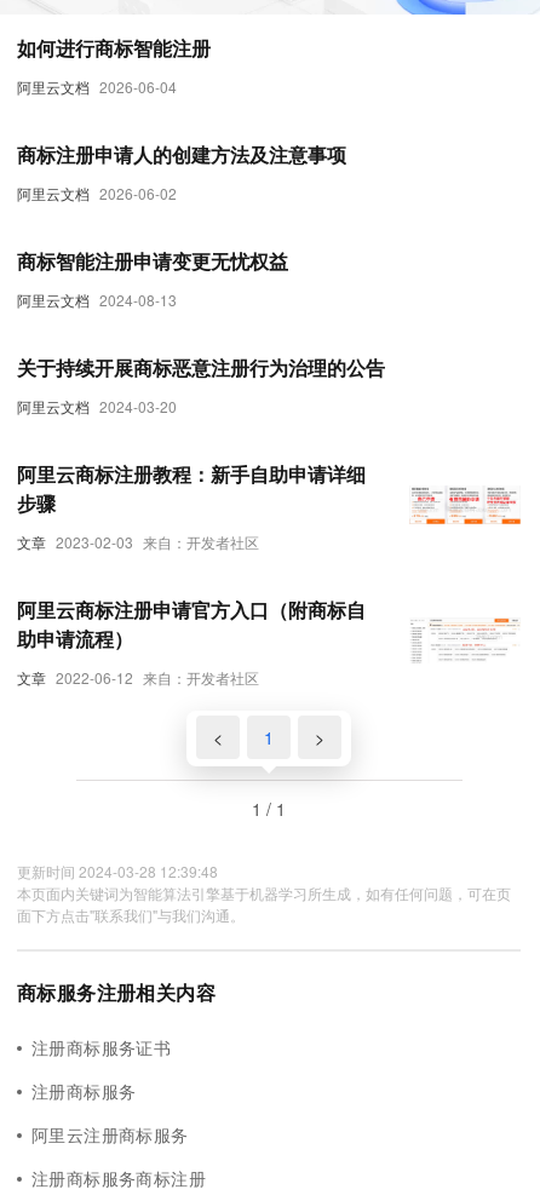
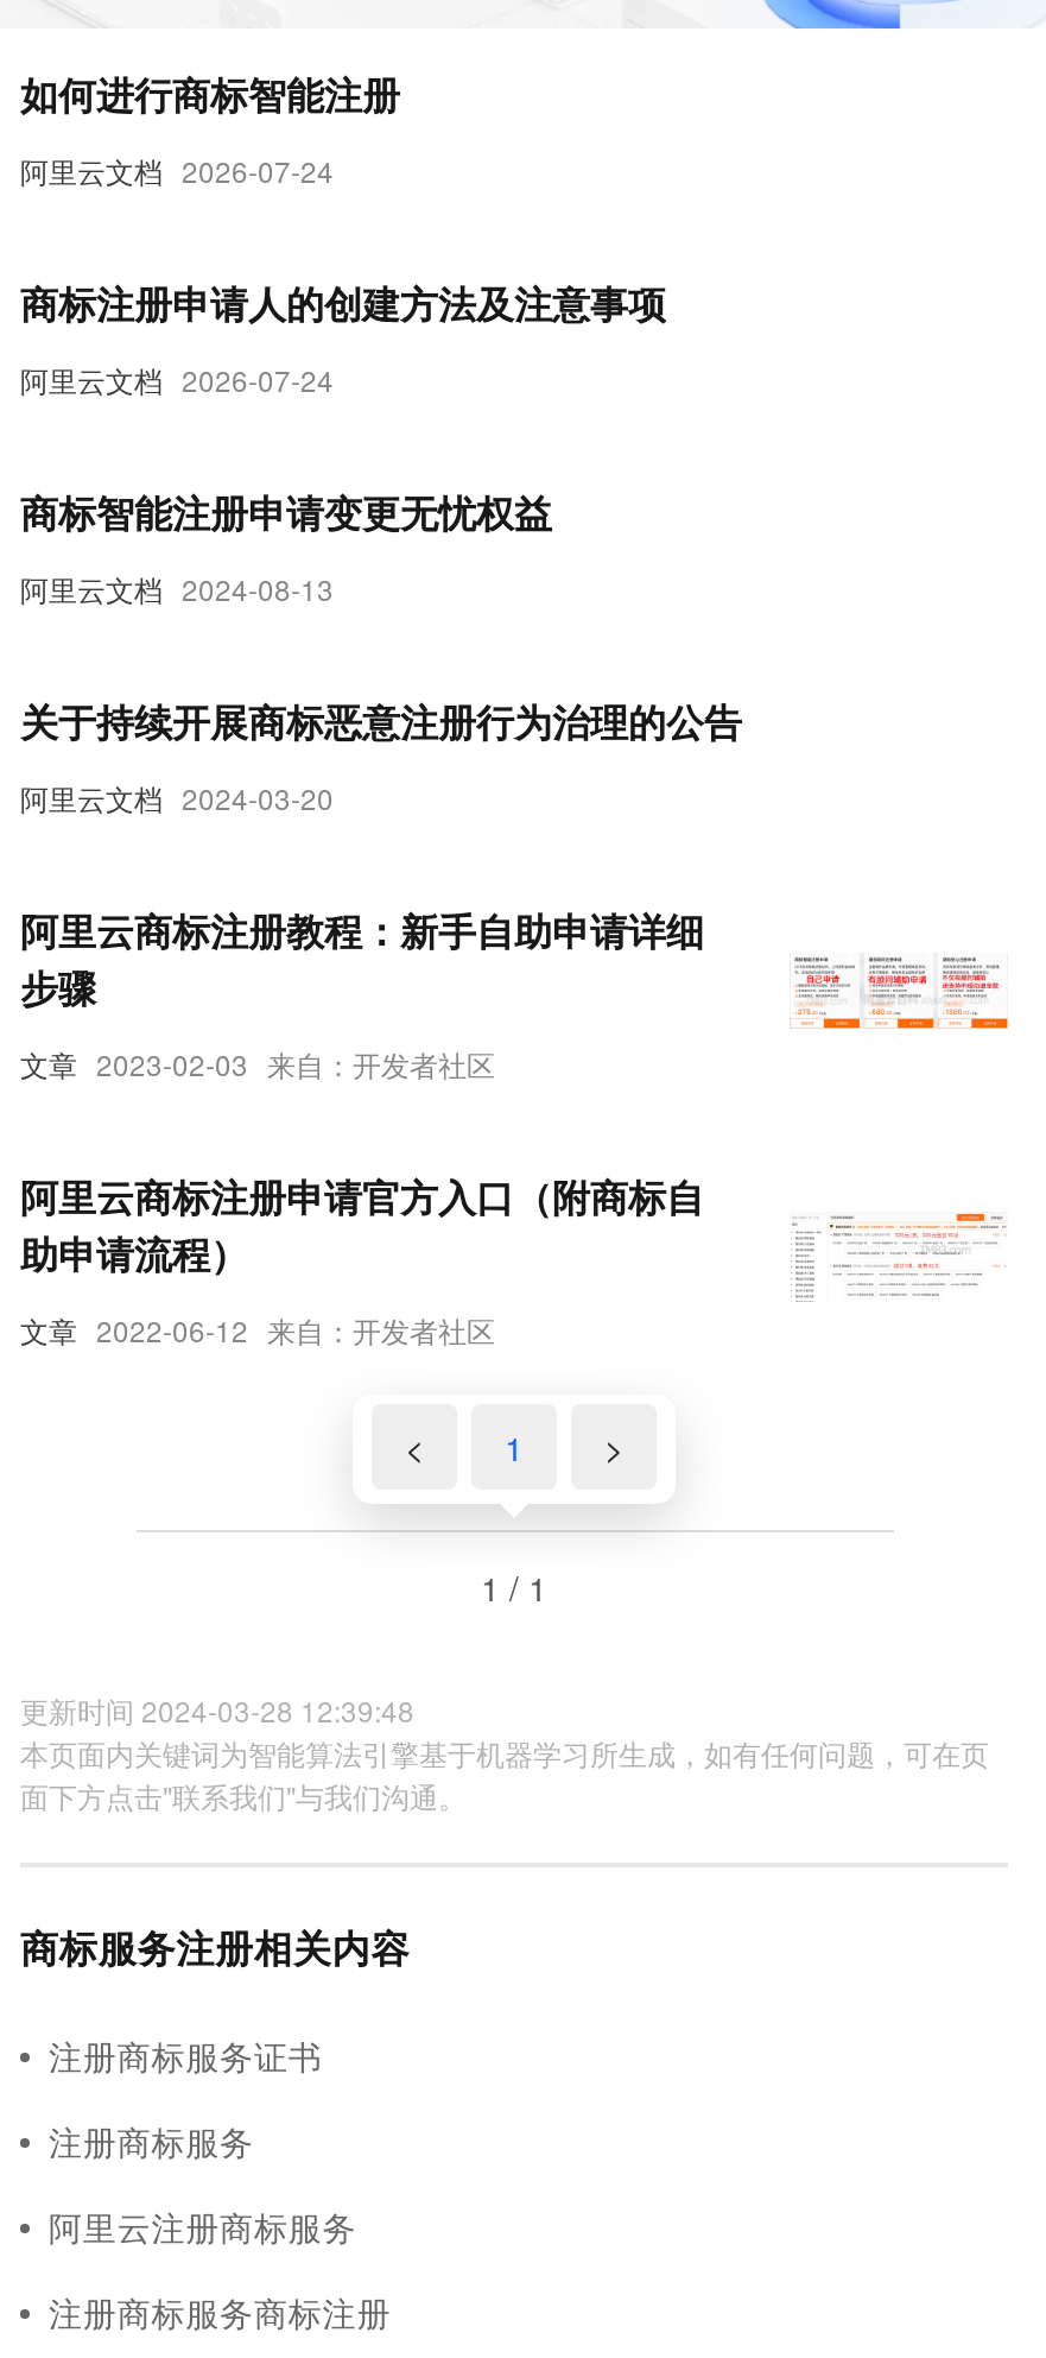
[17,76,177,97] 阿里云文档 2026-06-04 -> [20,150,334,190] 阿里云文档 2026-07-24
[17,183,177,203] 阿里云文档 2026-06-02 -> [20,359,334,399] 阿里云文档 2026-07-24

